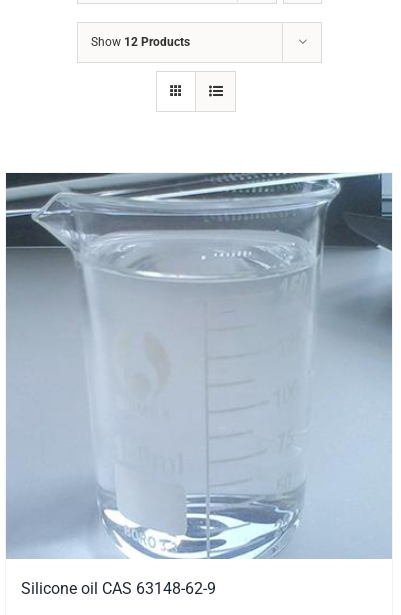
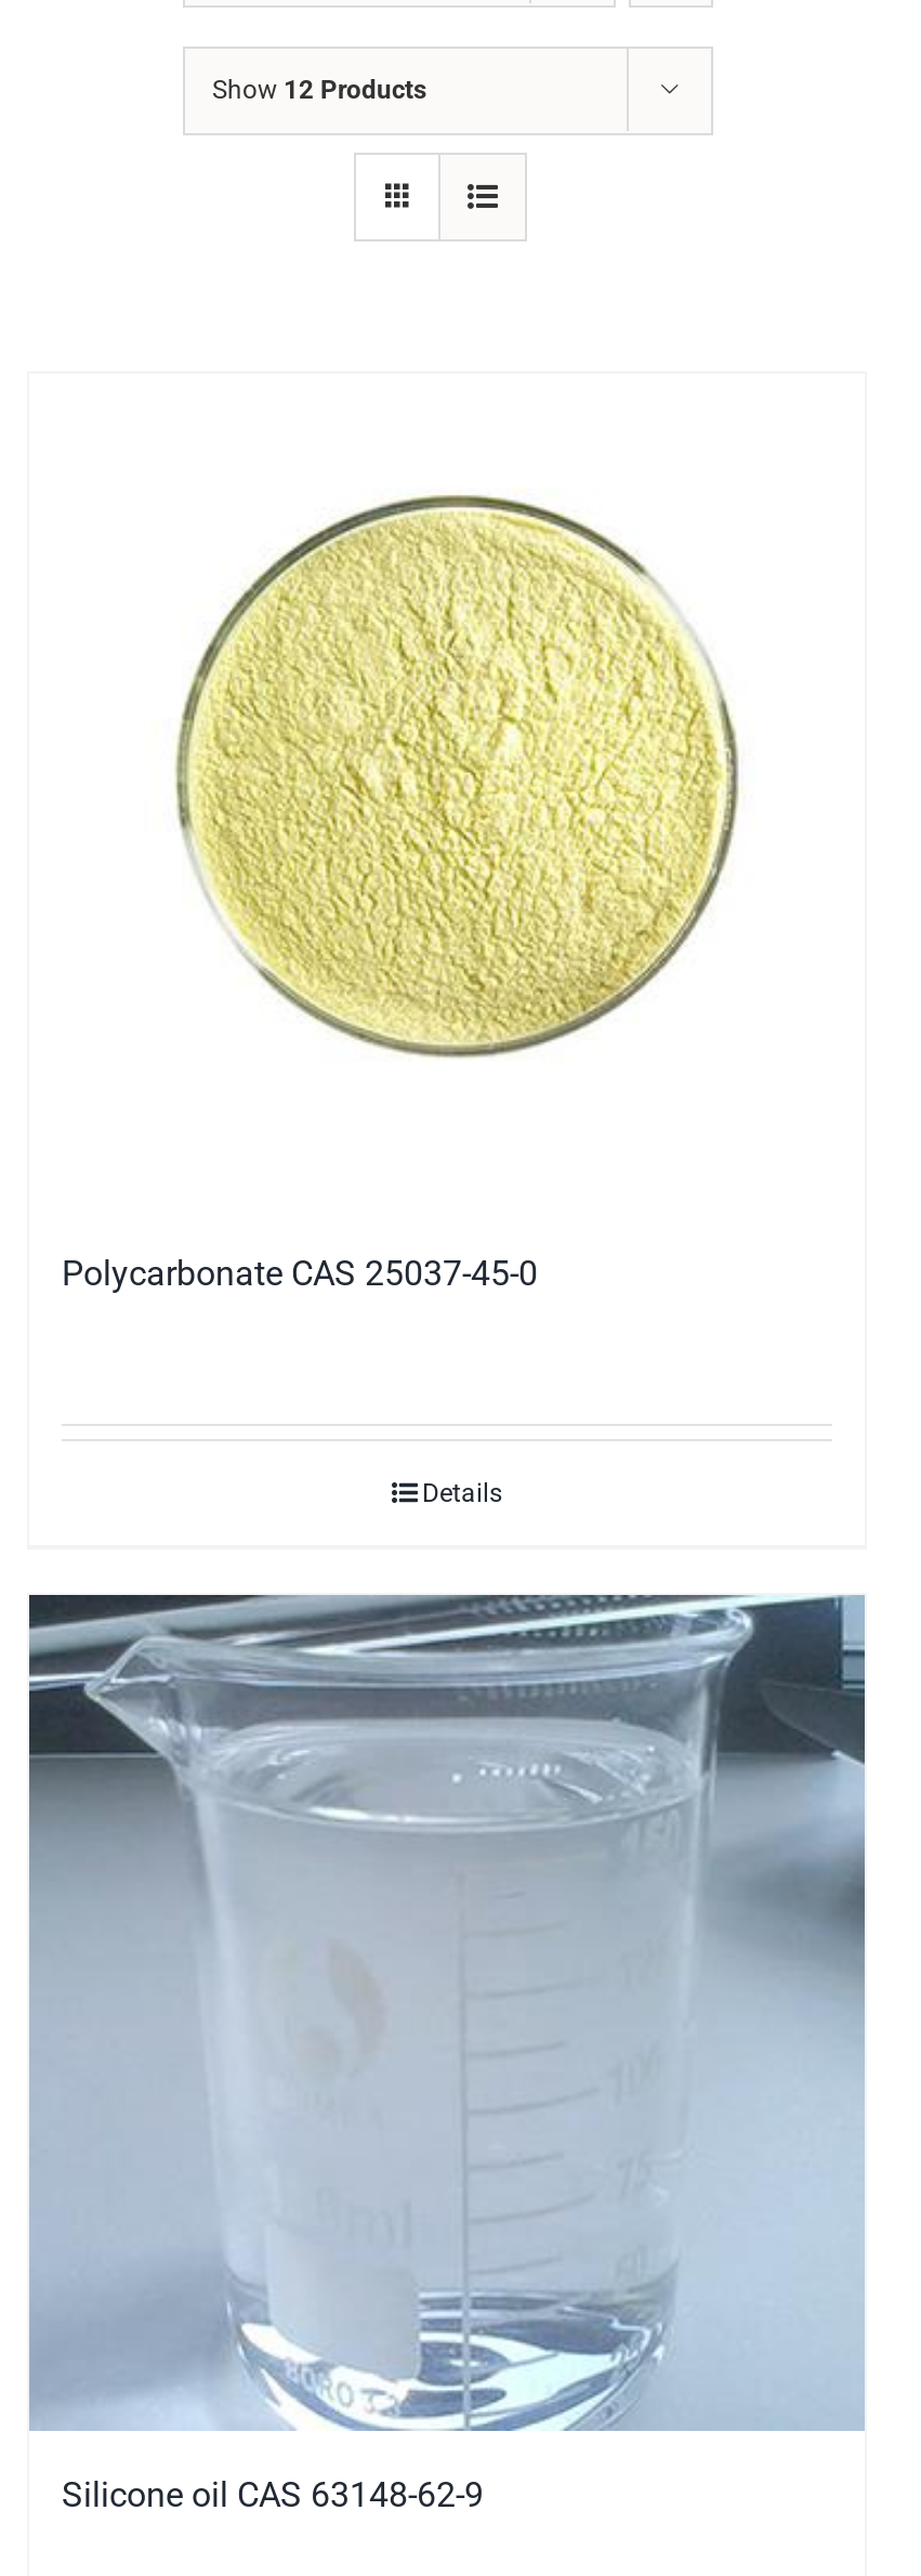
none -> [62,1253,538,1294] Polycarbonate CAS 25037-45-0
none -> [172,493,741,1060] [image]
none -> [422,1478,502,1509] Details

